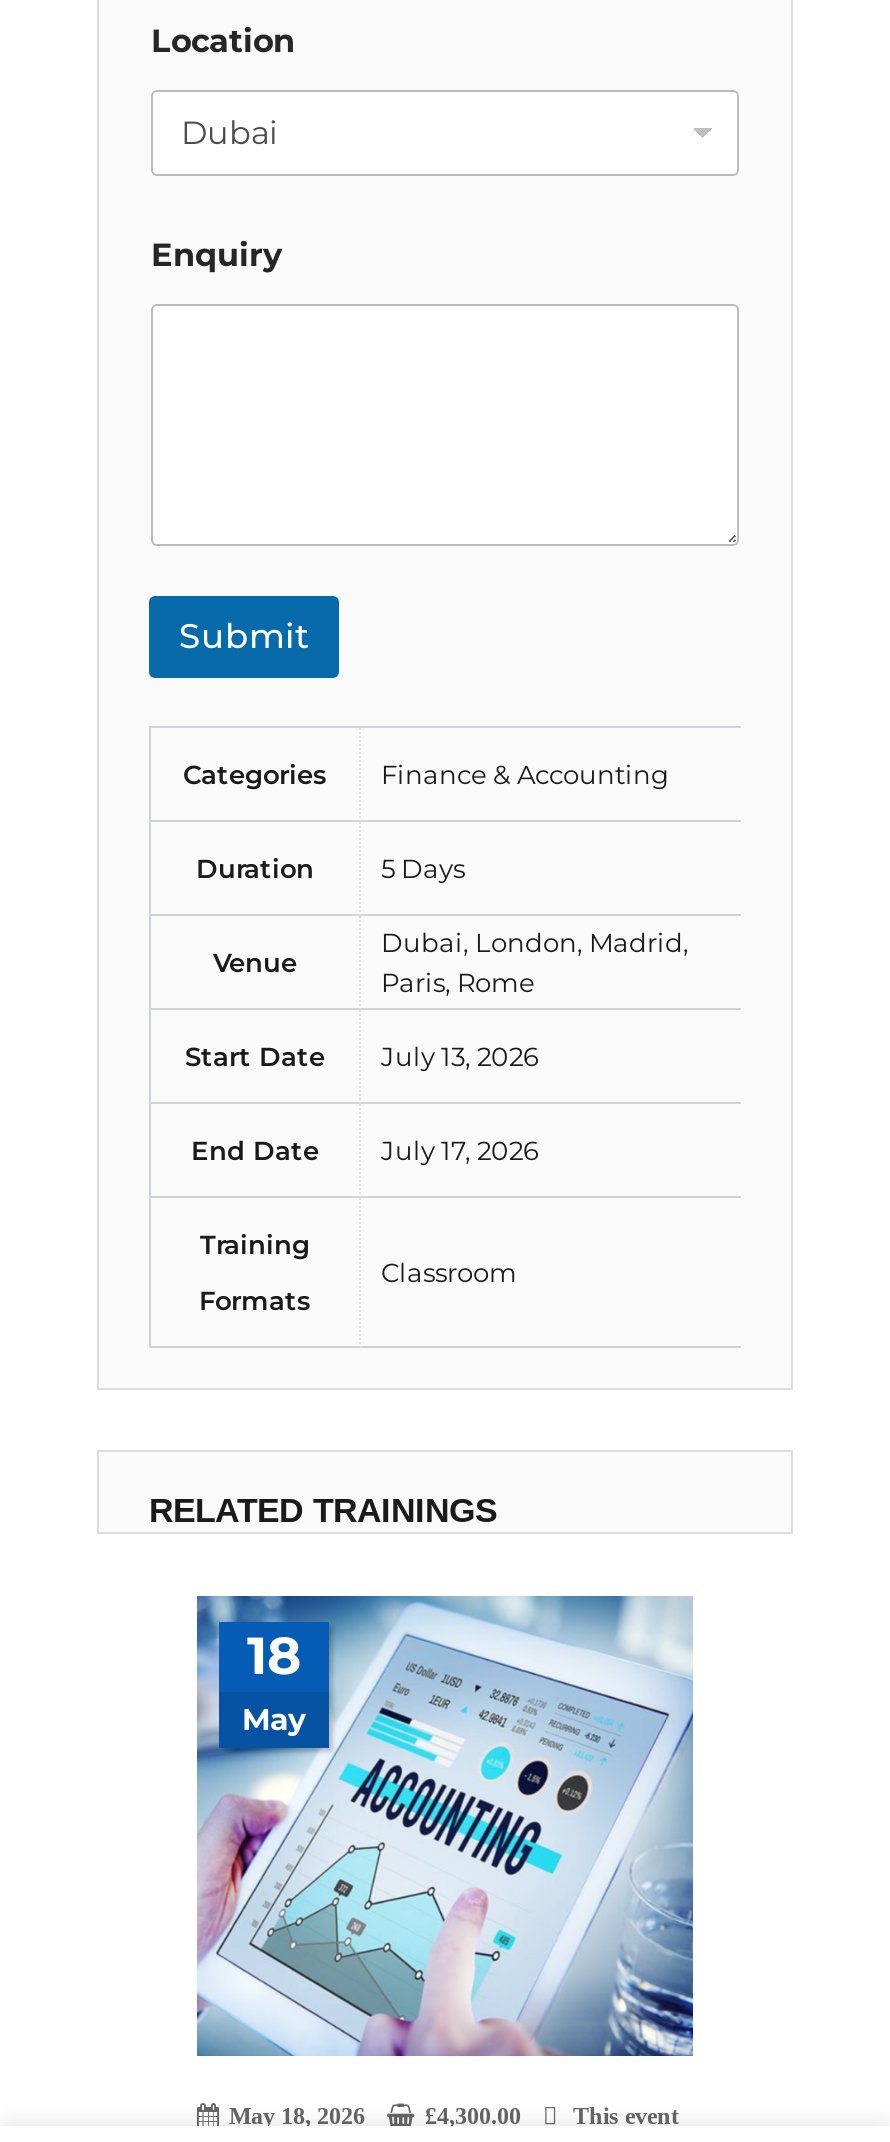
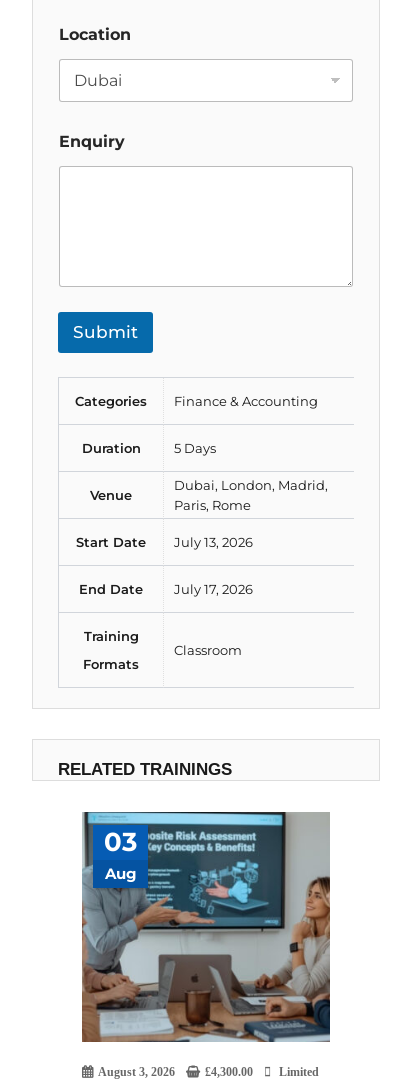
[195,1594,695,2058] [image] | 18 | May -> [81,811,331,1043] [image] | 03 | Aug
[229,2103,365,2131] May 18, 2026 -> [98,1065,175,1079] August 3, 2026
[567,2103,679,2131] This event -> [276,1065,319,1079] Limited

